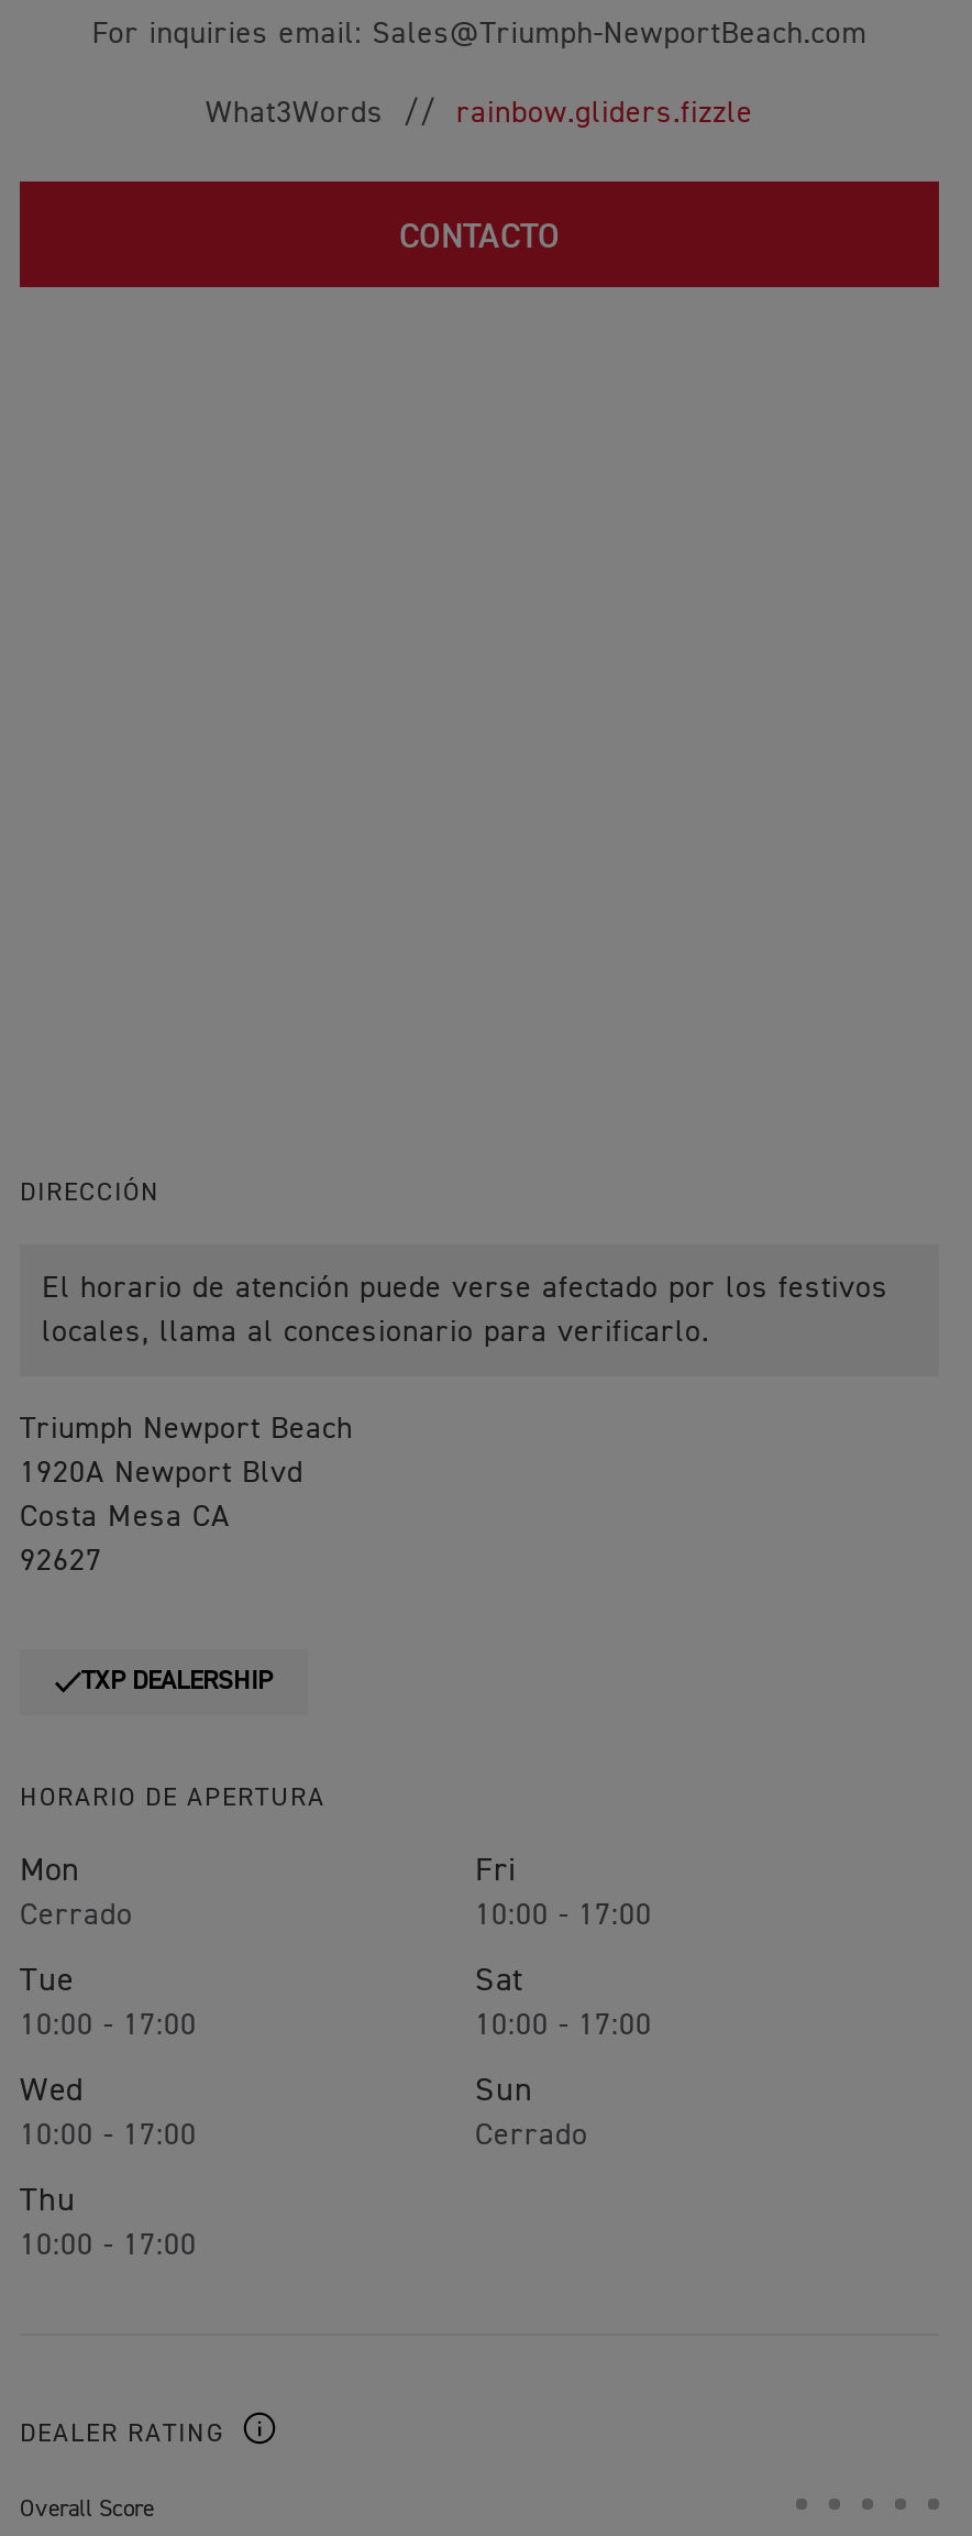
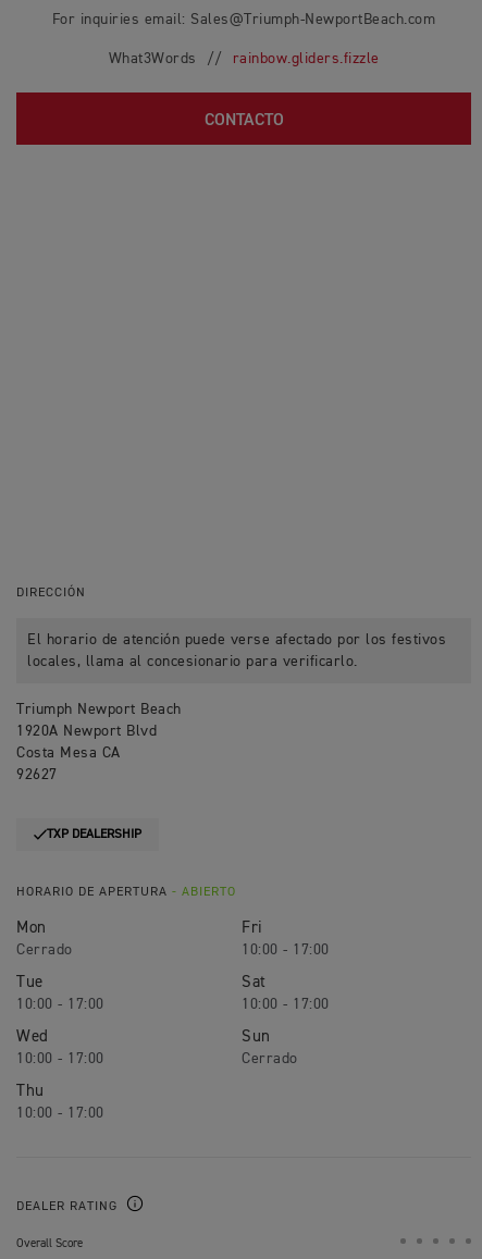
[20,1786,325,1812] HORARIO DE APERTURA -> [16,886,236,899] HORARIO DE APERTURA - ABIERTO

